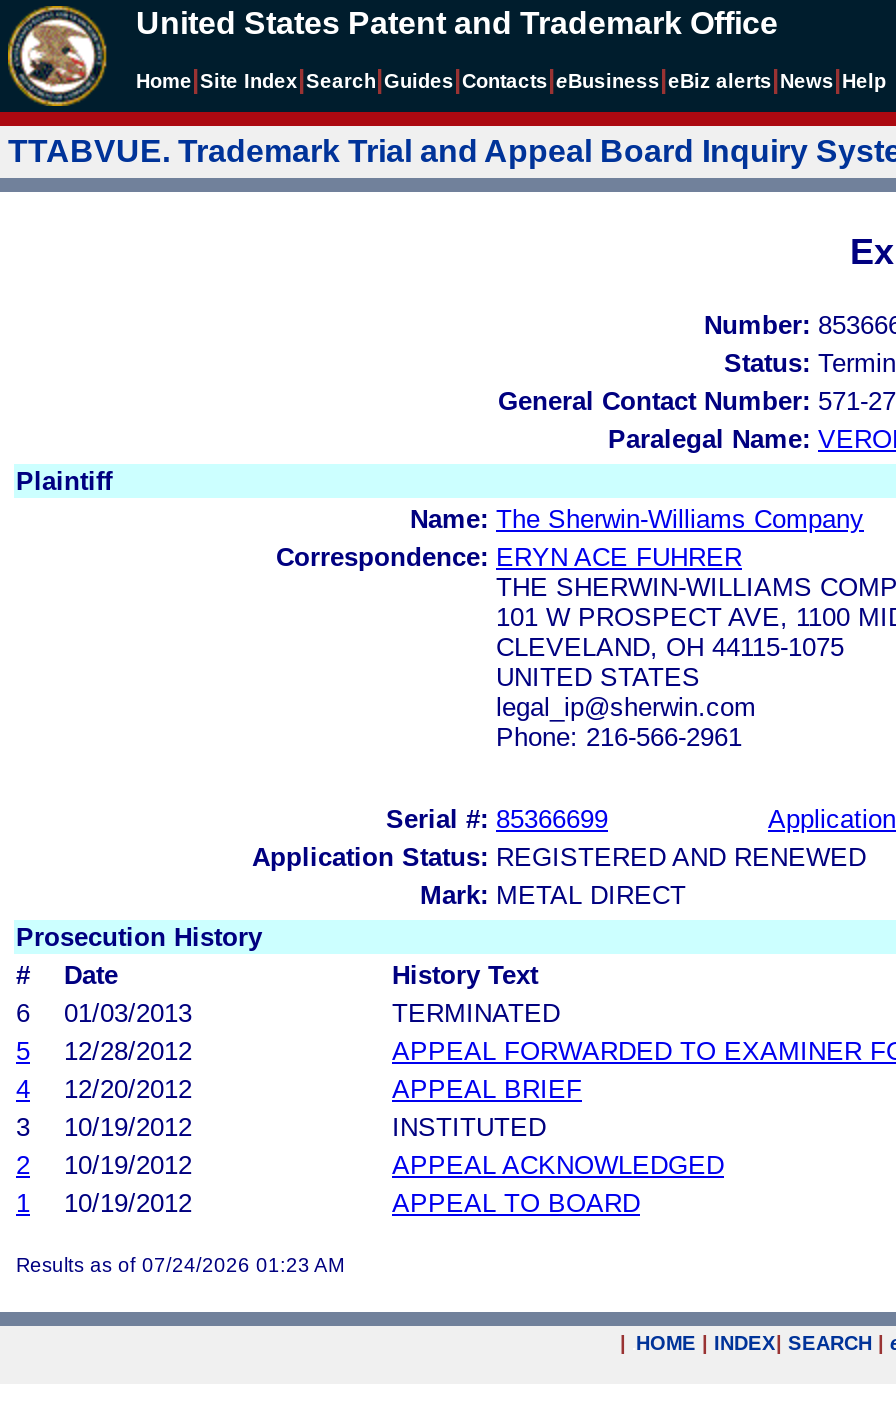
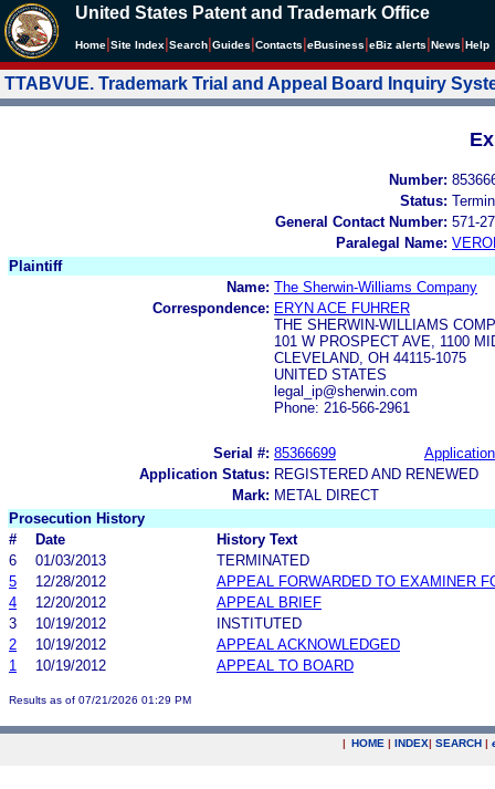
[16,1254,344,1276] Results as of 07/24/2026 01:23 AM -> [9,694,191,706] Results as of 07/21/2026 01:29 PM

